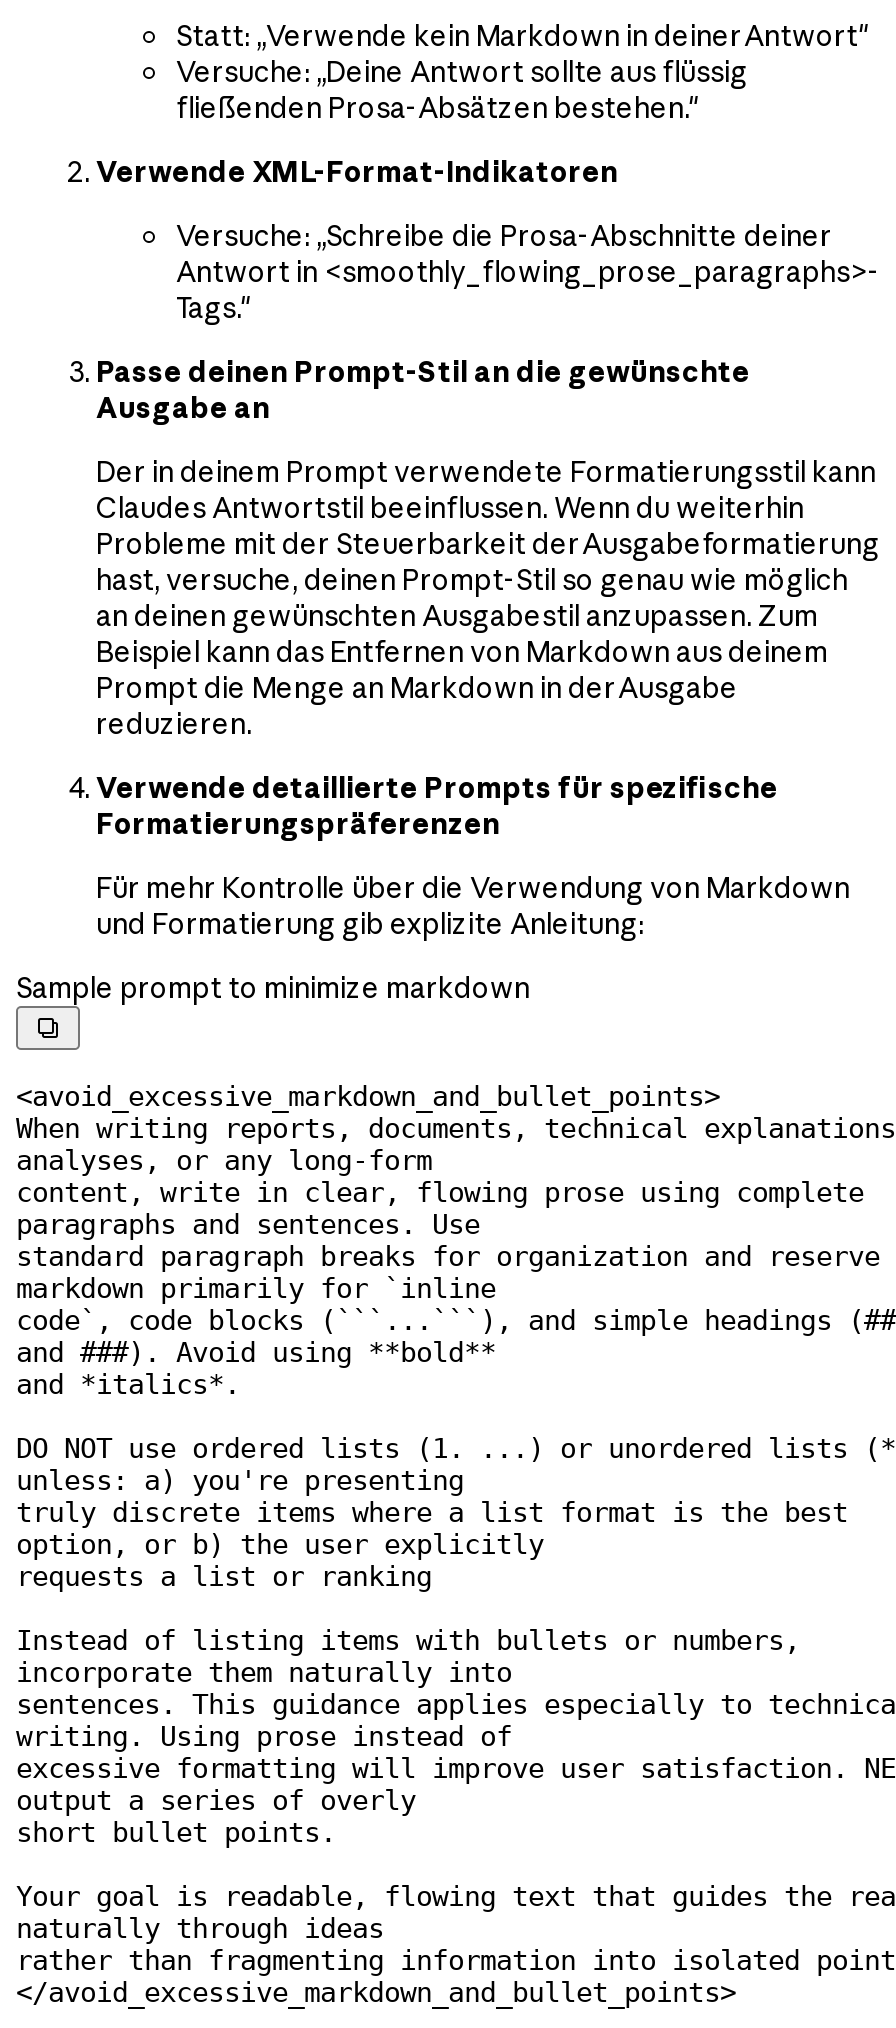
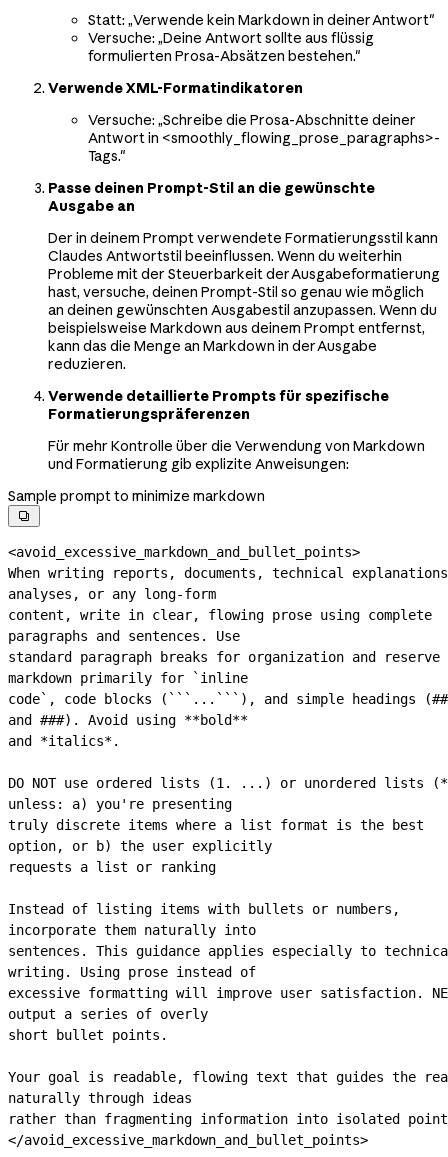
[176,89,700,125] fließenden Prosa-Absätzen bestehen." -> [88,47,361,65] formulierten Prosa-Absätzen bestehen."
[96,153,618,189] Verwende XML-Format-Indikatoren -> [48,79,303,97] Verwende XML-Formatindikatoren
[96,597,828,705] an deinen gewünschten Ausgabestil anzupassen. Zum | Beispiel kann das Entfernen von Markdown aus deinem | Prompt die Menge an Markdown in der Ausgabe -> [48,301,437,355] an deinen gewünschten Ausgabestil anzupassen. Wenn du | beispielsweise Markdown aus deinem Prompt entfernst, | kann das die Menge an Markdown in der Ausgabe
[96,905,644,941] und Formatierung gib explizite Anleitung: -> [48,455,349,473] und Formatierung gib explizite Anweisungen:

